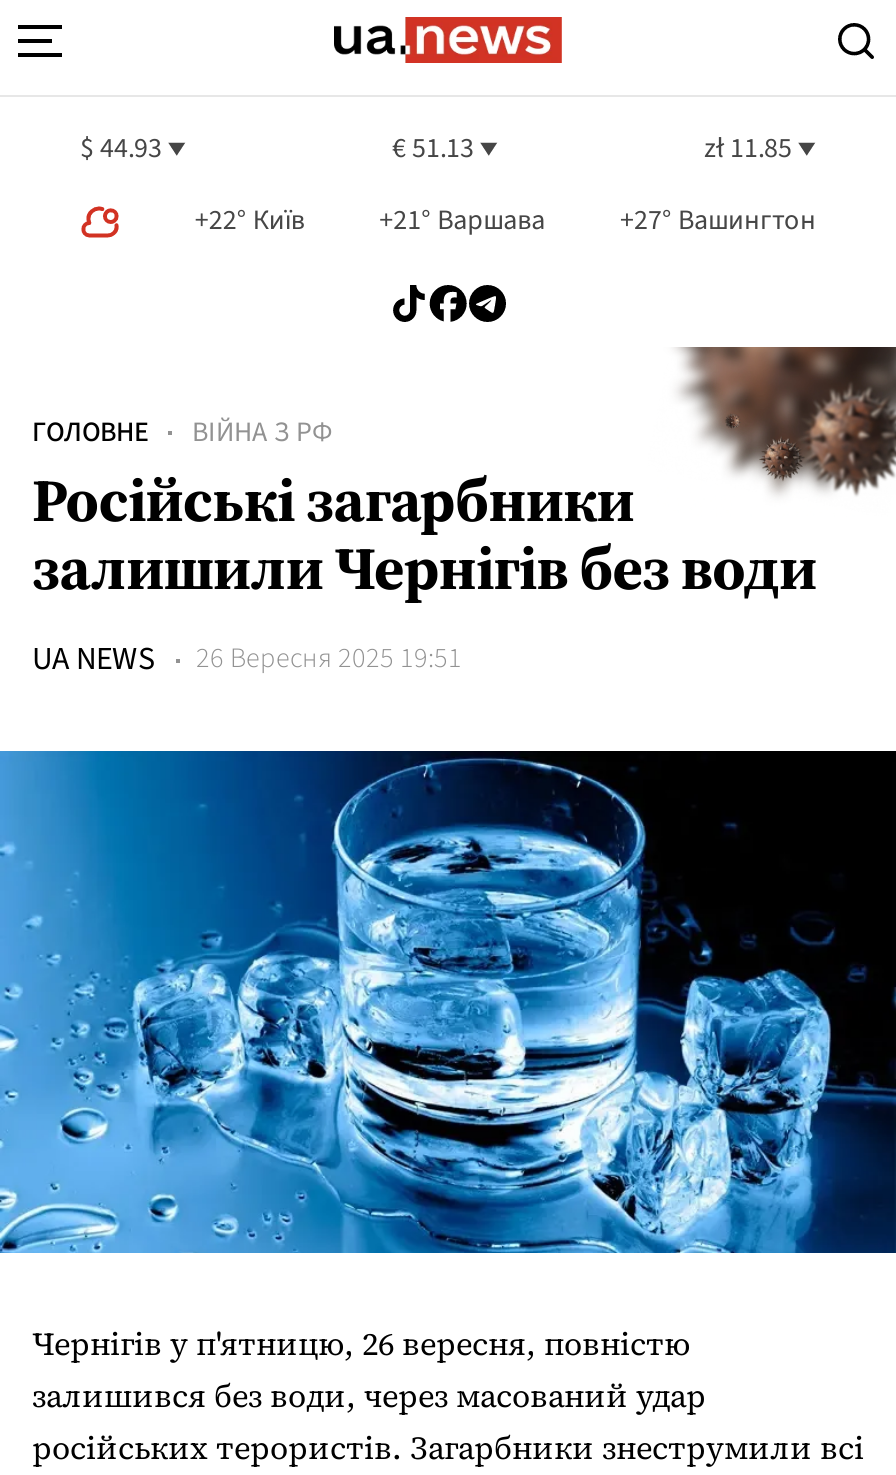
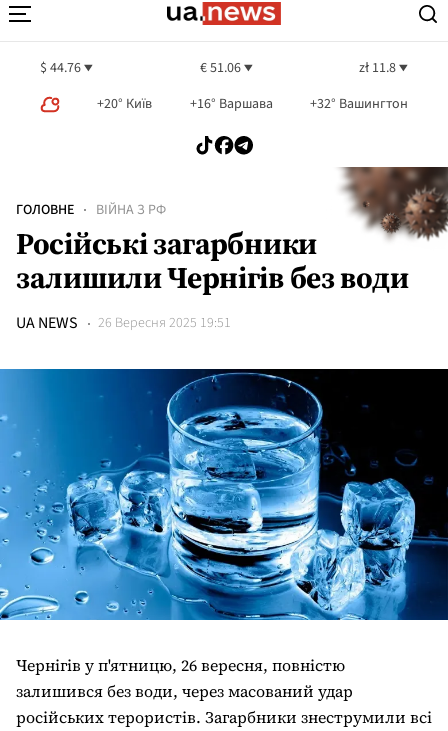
[80,129,168,169] $ 44.93 -> [40,58,84,78] $ 44.76
[392,129,480,169] € 51.13 -> [199,58,243,78] € 51.06
[704,129,798,169] zł 11.85 -> [359,58,399,78] zł 11.8
[195,201,305,241] +22° Київ -> [97,94,152,114] +20° Київ
[379,201,545,241] +21° Варшава -> [190,94,273,114] +16° Варшава
[620,201,816,241] +27° Вашингтон -> [310,94,408,114] +32° Вашингтон

